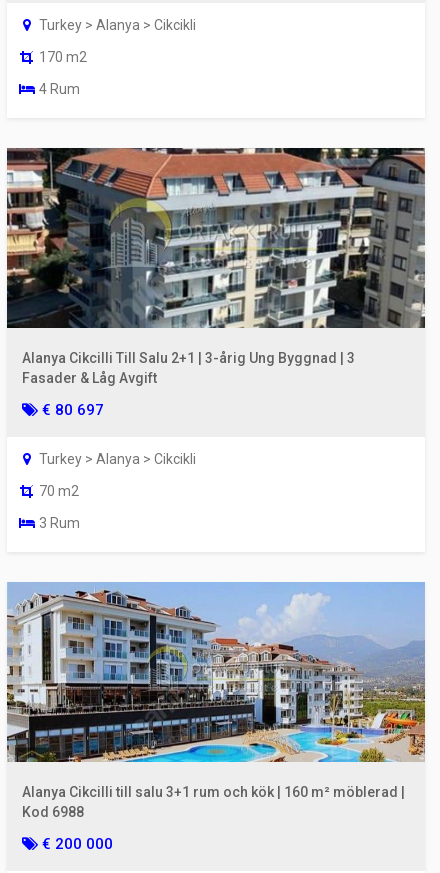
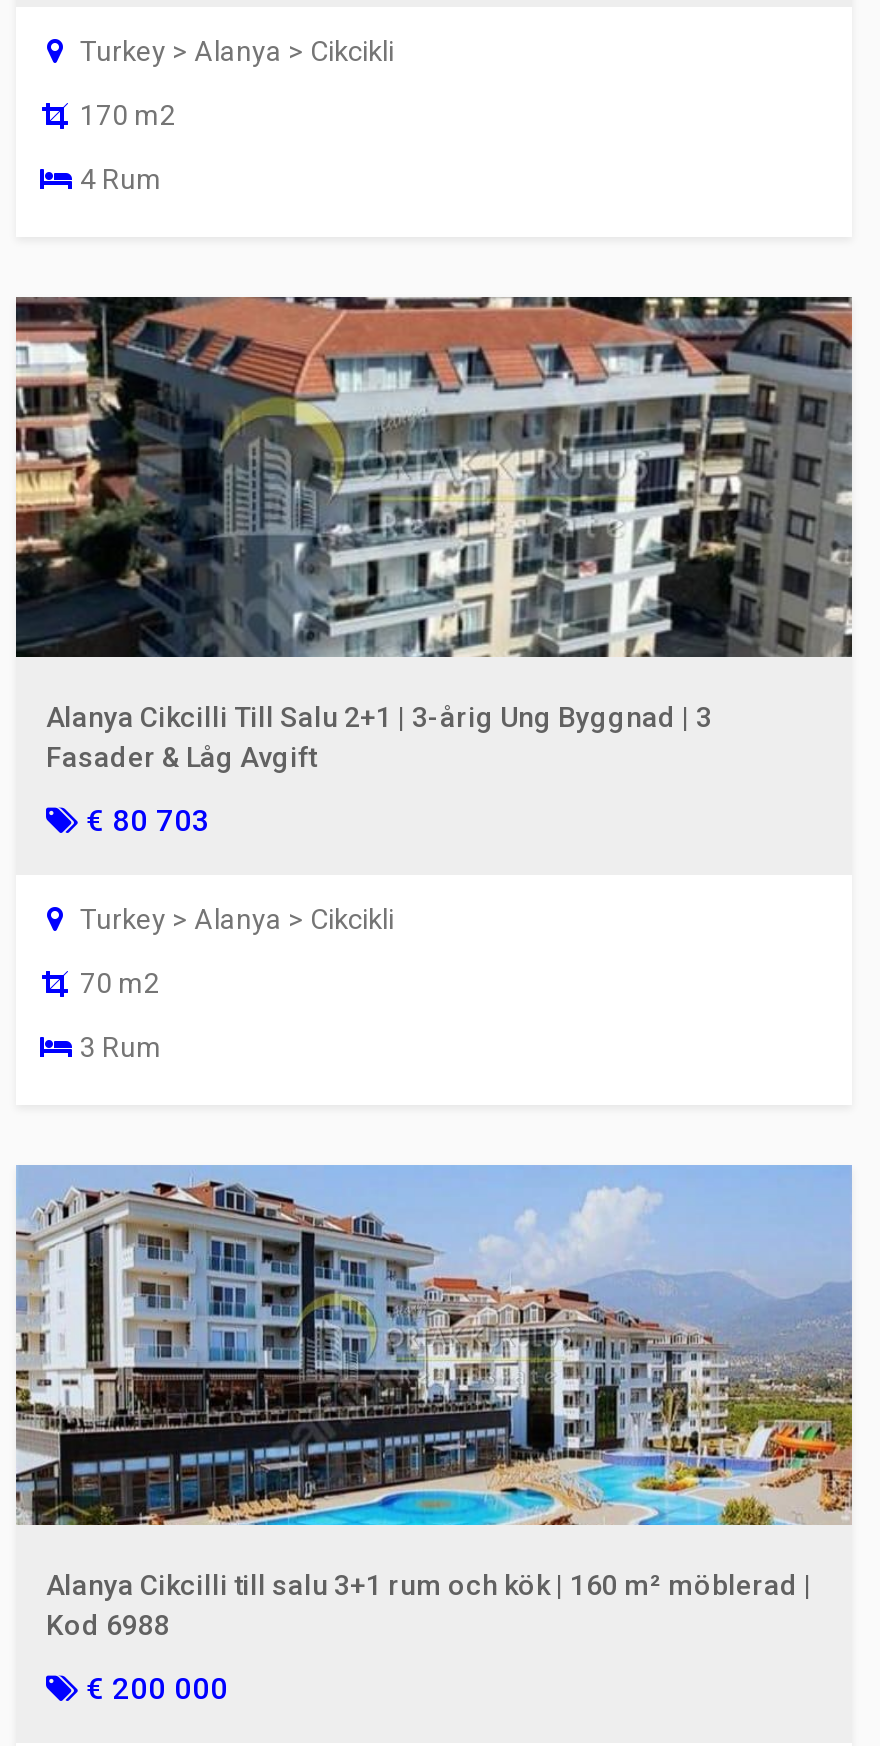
[38,401,104,419] € 80 697 -> [78,803,210,839] € 80 703

